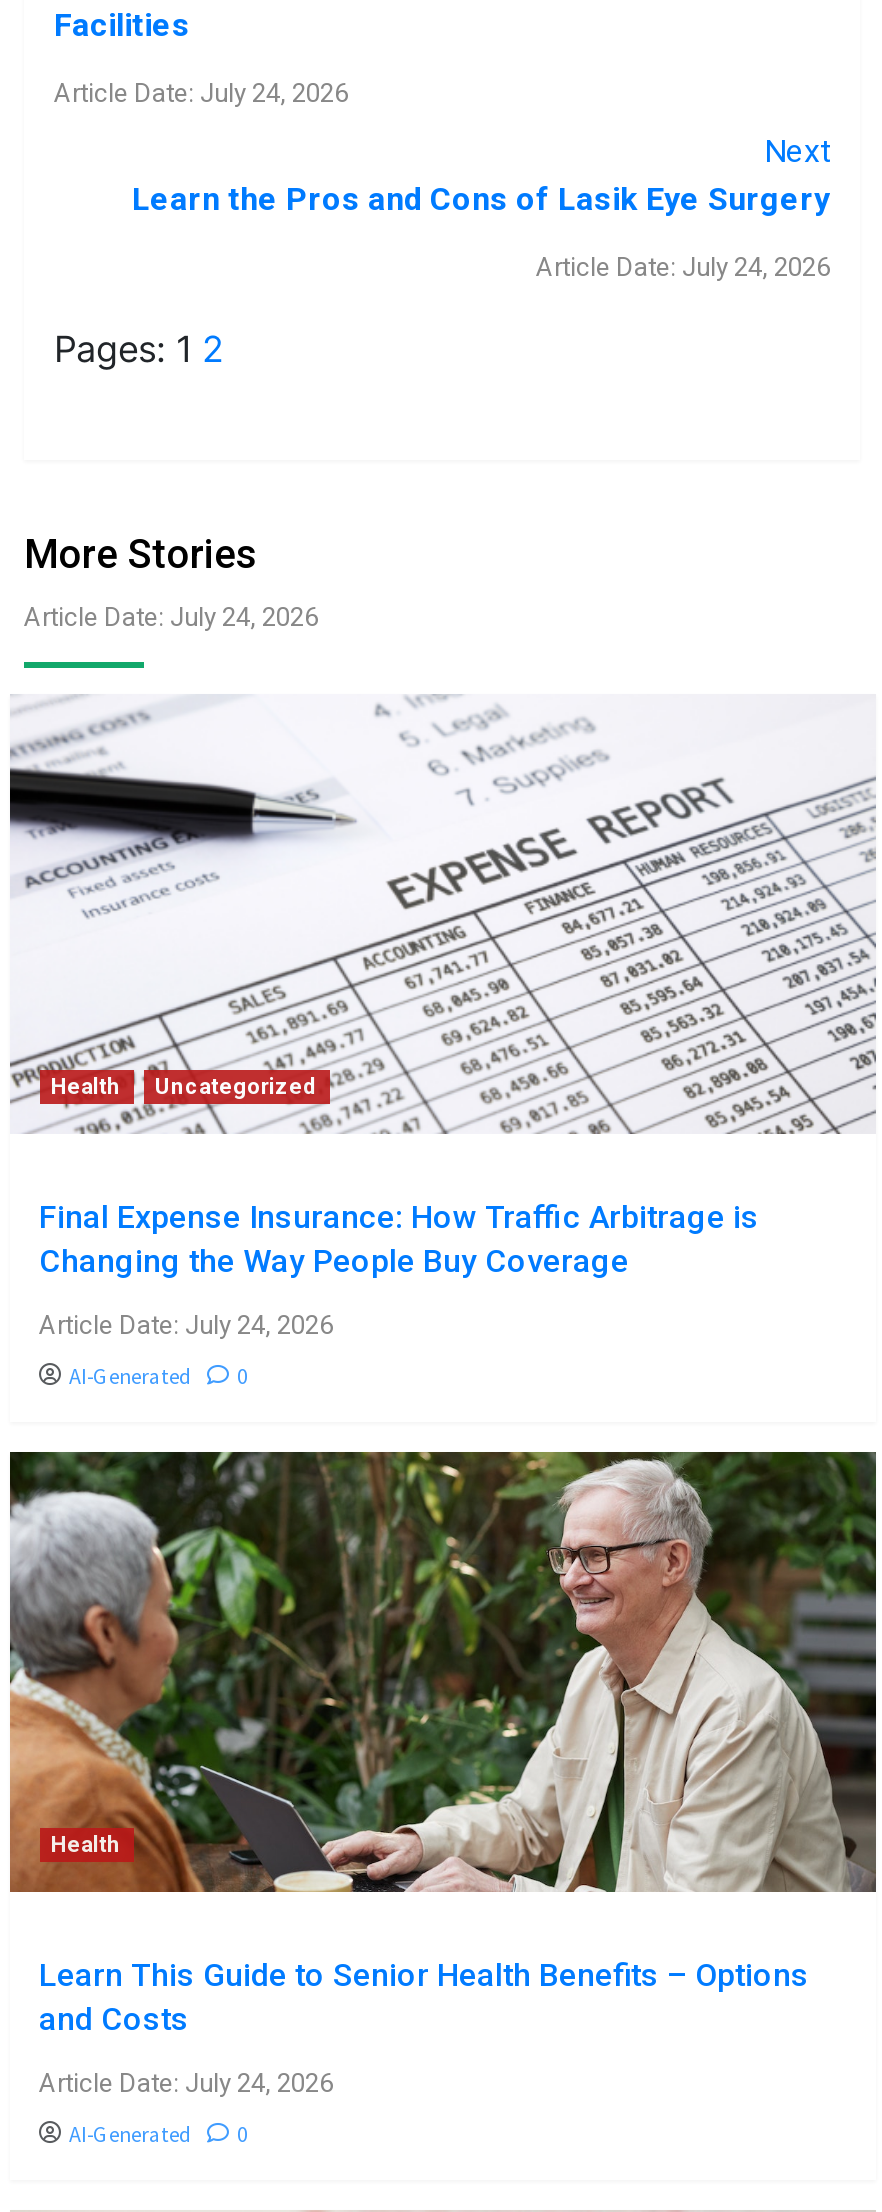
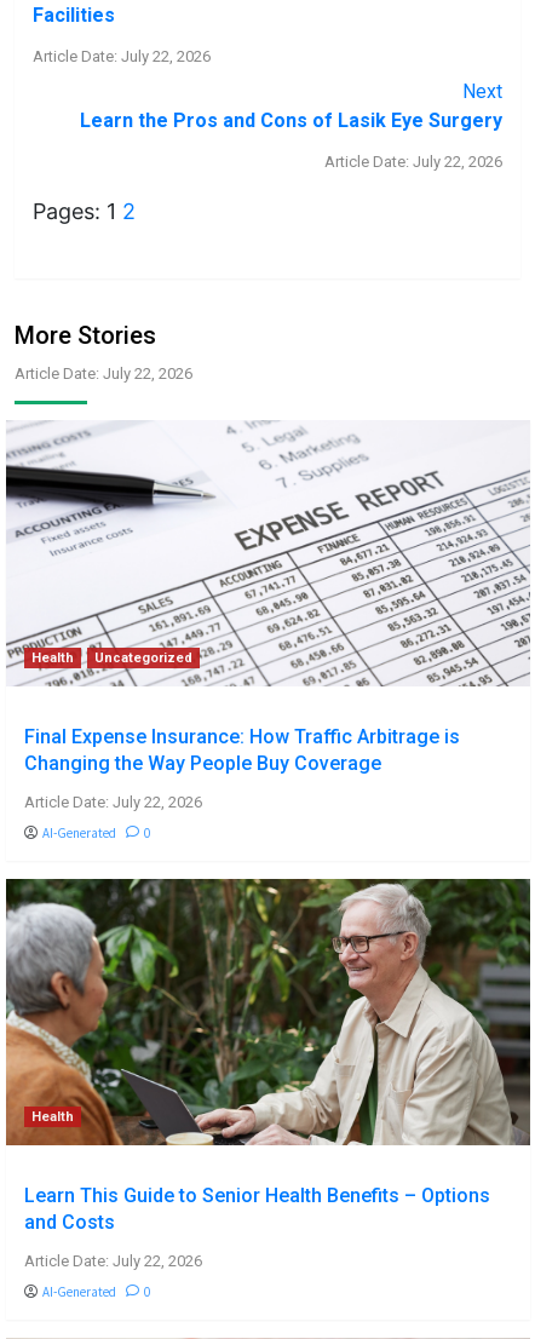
[54,78,348,108] Article Date: July 24, 2026 -> [33,47,211,65] Article Date: July 22, 2026
[536,252,830,282] Article Date: July 24, 2026 -> [324,153,502,171] Article Date: July 22, 2026
[24,602,318,632] Article Date: July 24, 2026 -> [15,364,192,383] Article Date: July 22, 2026
[39,1310,333,1340] Article Date: July 24, 2026 -> [24,793,202,811] Article Date: July 22, 2026
[39,2068,333,2098] Article Date: July 24, 2026 -> [24,1252,202,1270] Article Date: July 22, 2026

